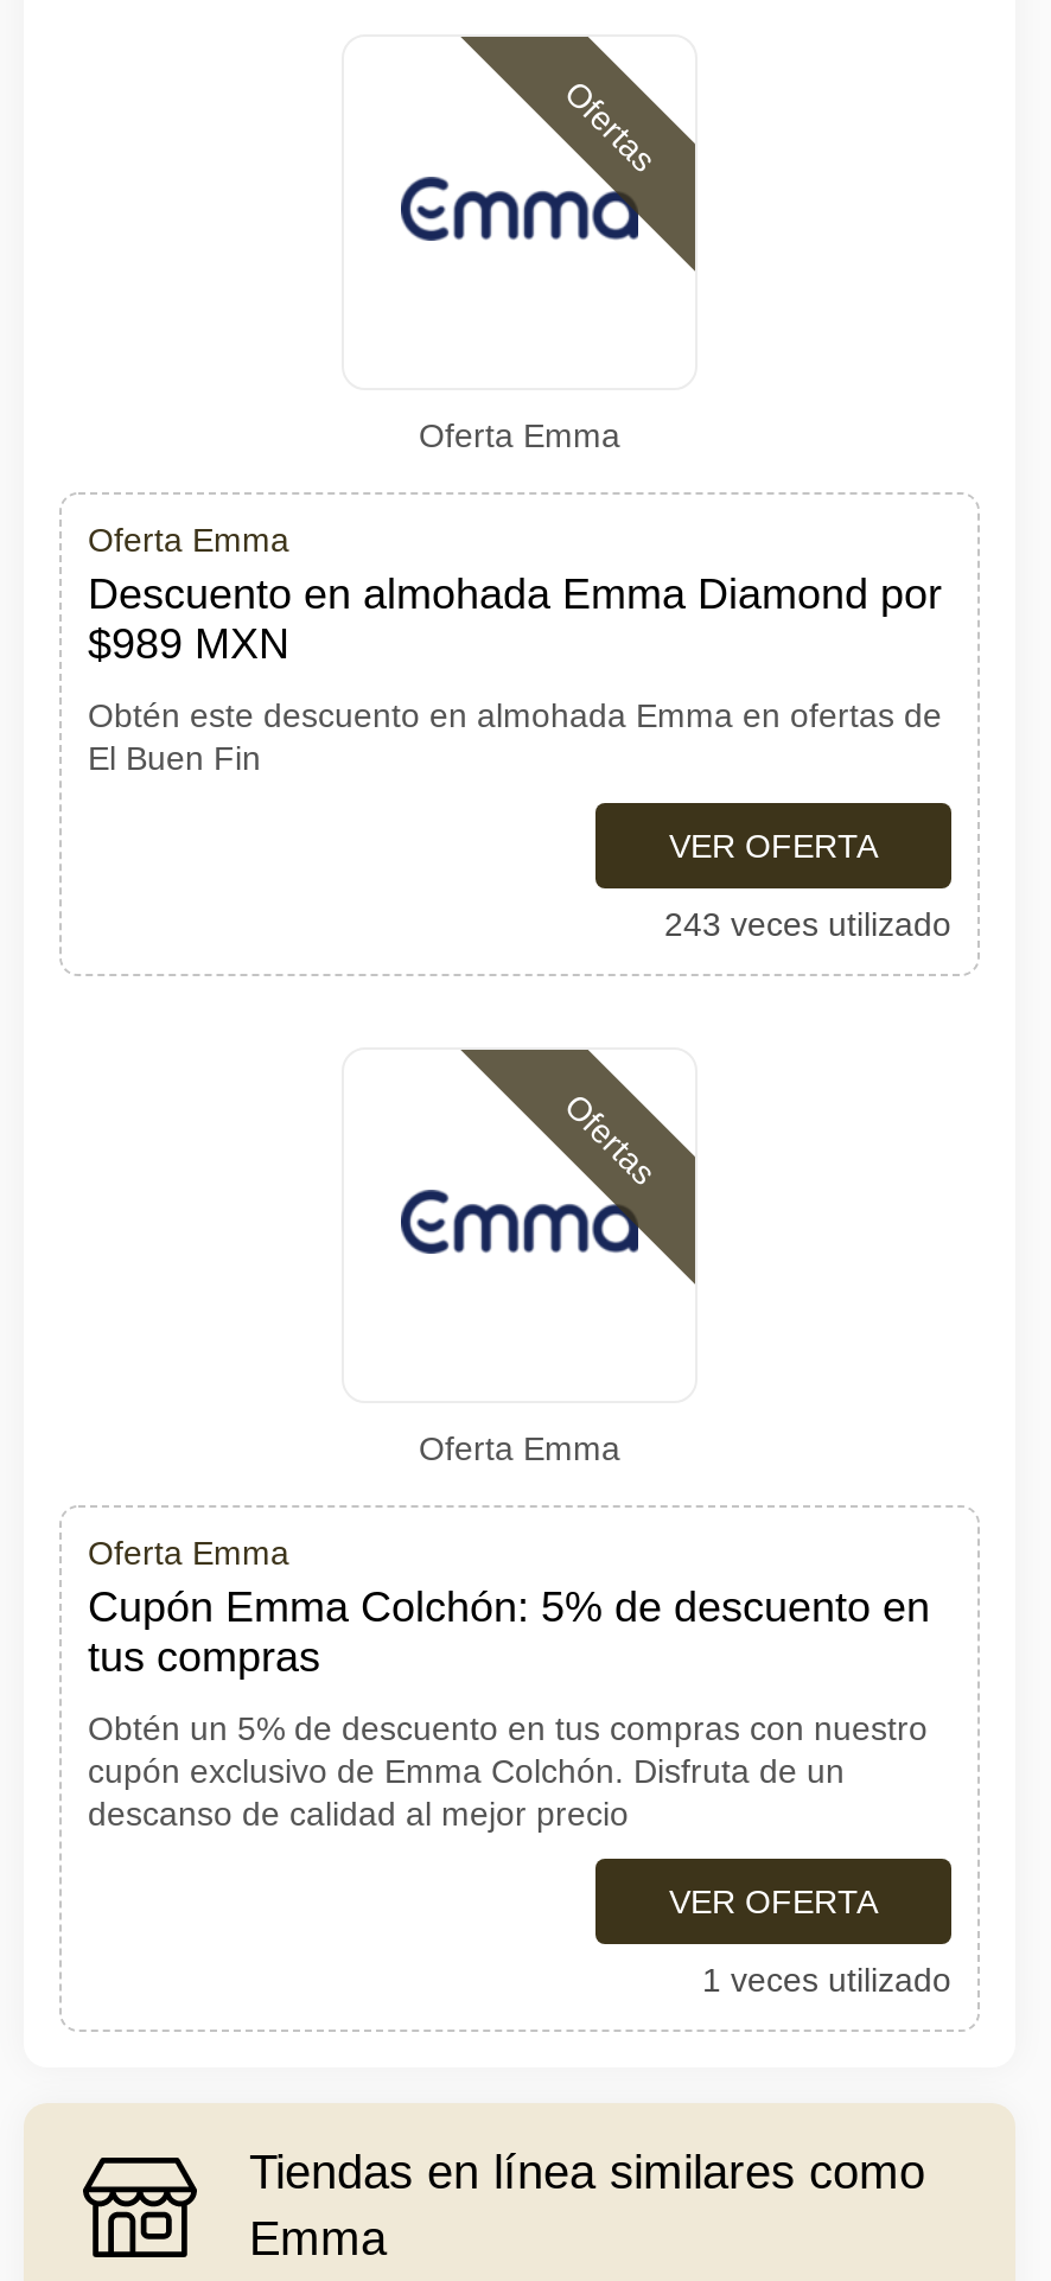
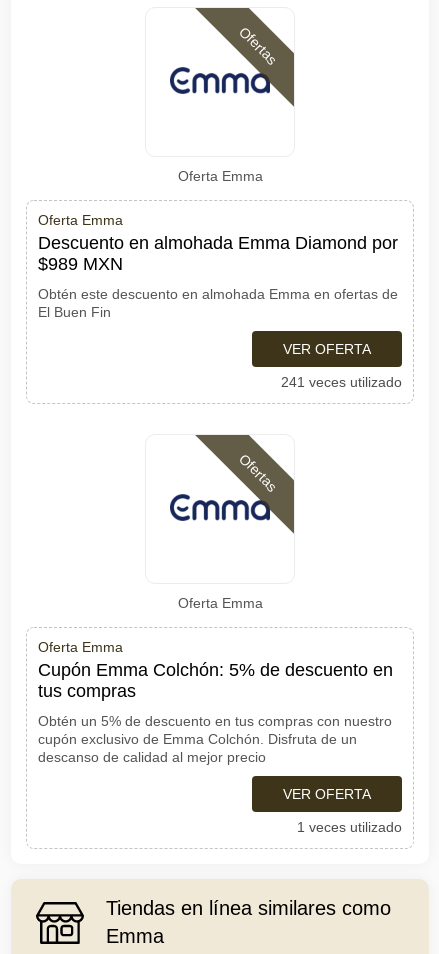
[664,905,951,943] 243 veces utilizado -> [281,374,402,390] 241 veces utilizado

